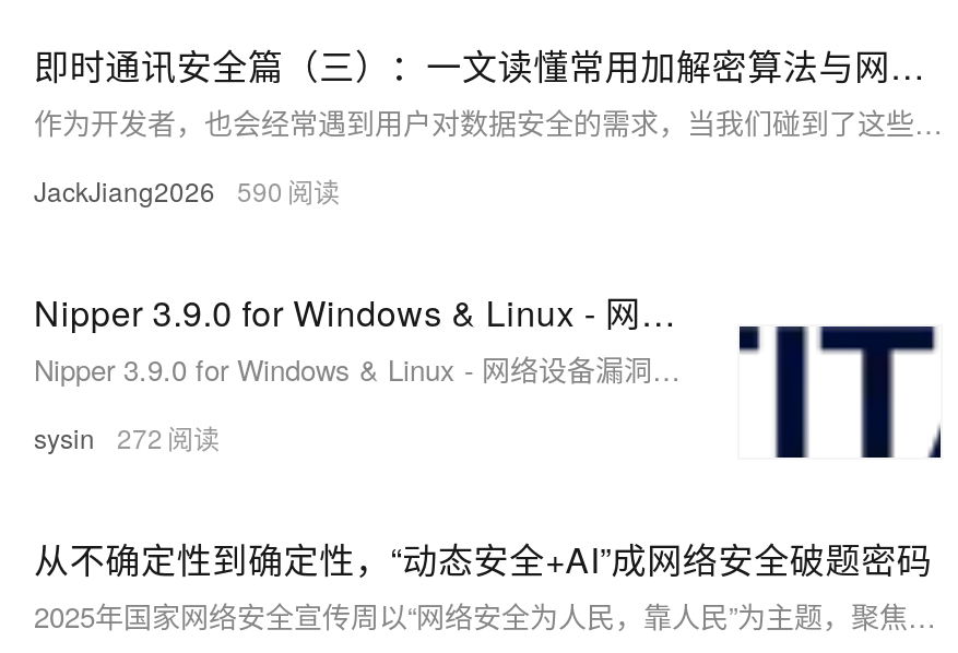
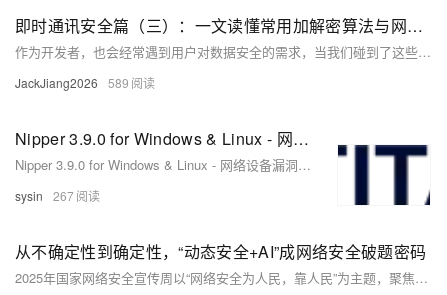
[34,171,283,208] JackJiang2026 590 -> [15,74,129,91] JackJiang2026 589
[34,418,163,455] sysin 272 -> [15,187,74,204] sysin 267

